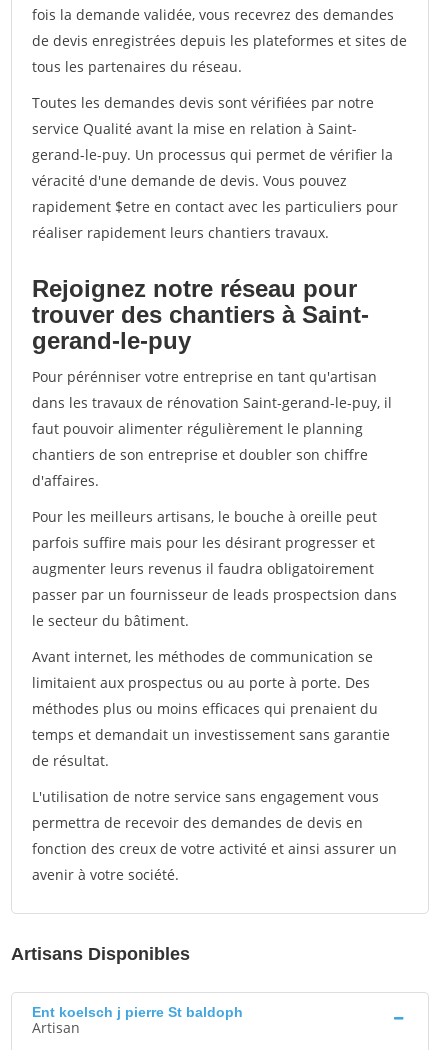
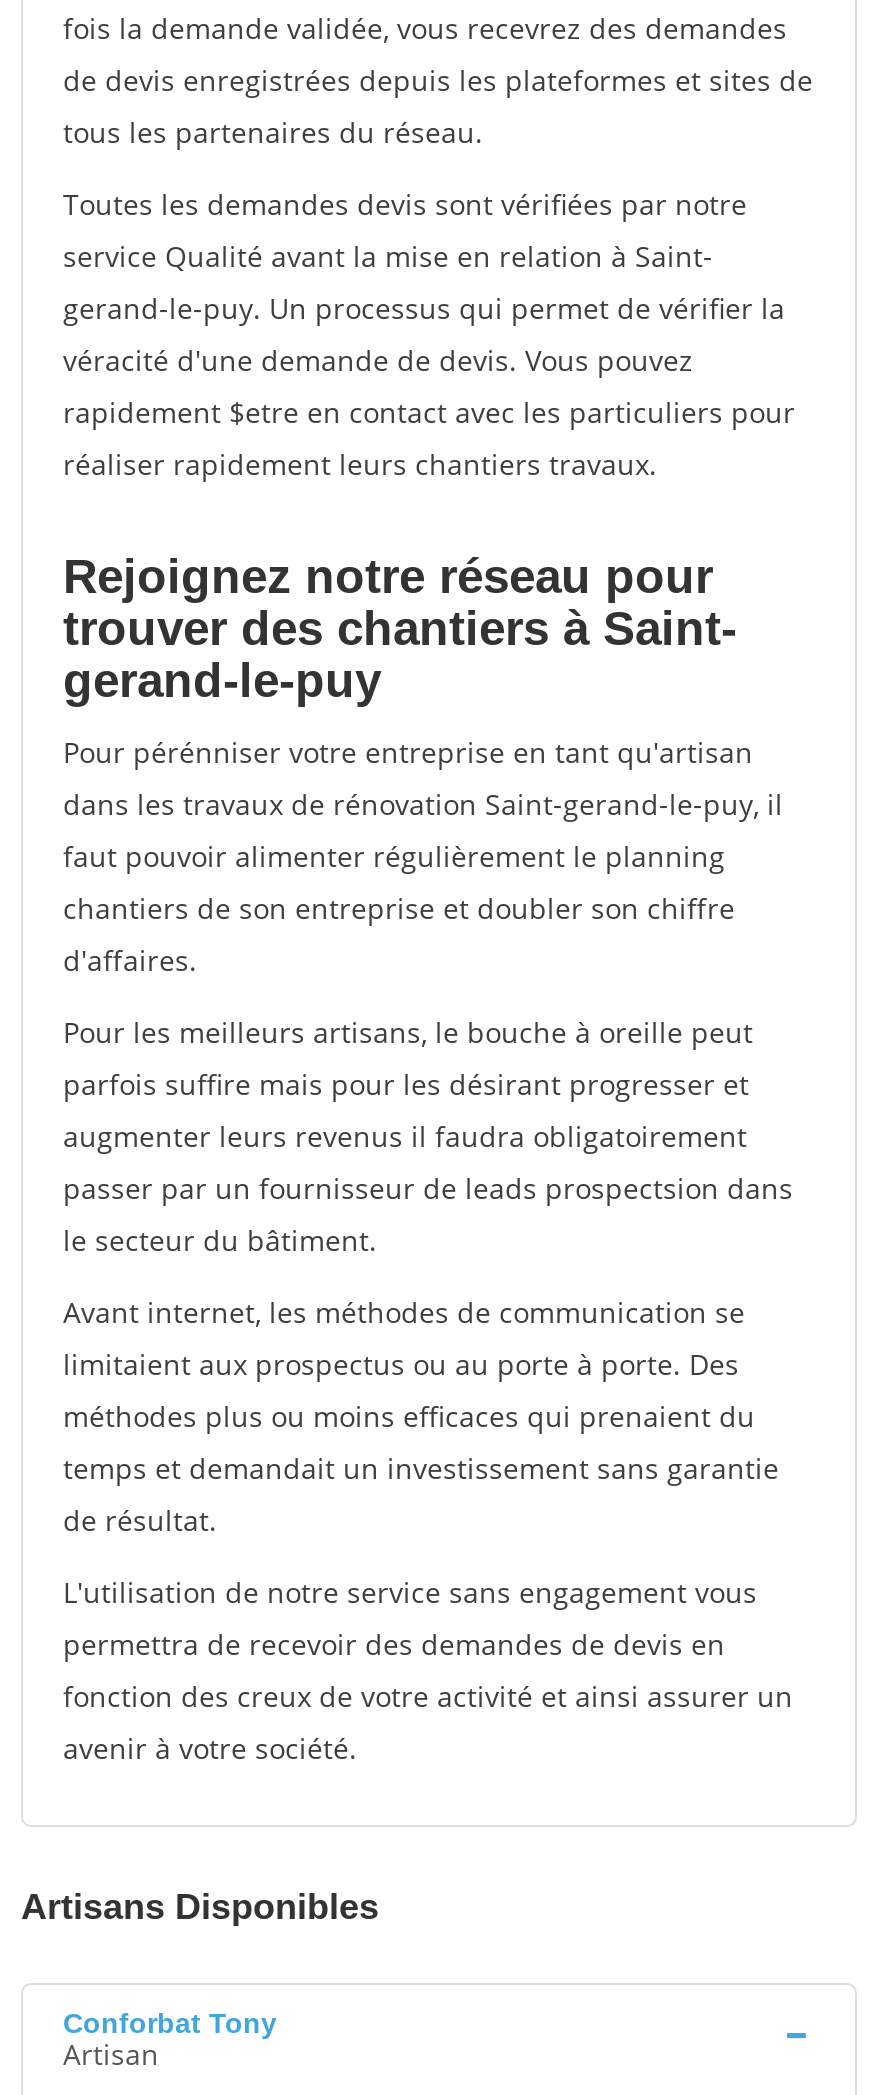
[32,1004,243,1020] Ent koelsch j pierre St baldoph -> [63,2007,277,2039] Conforbat Tony

